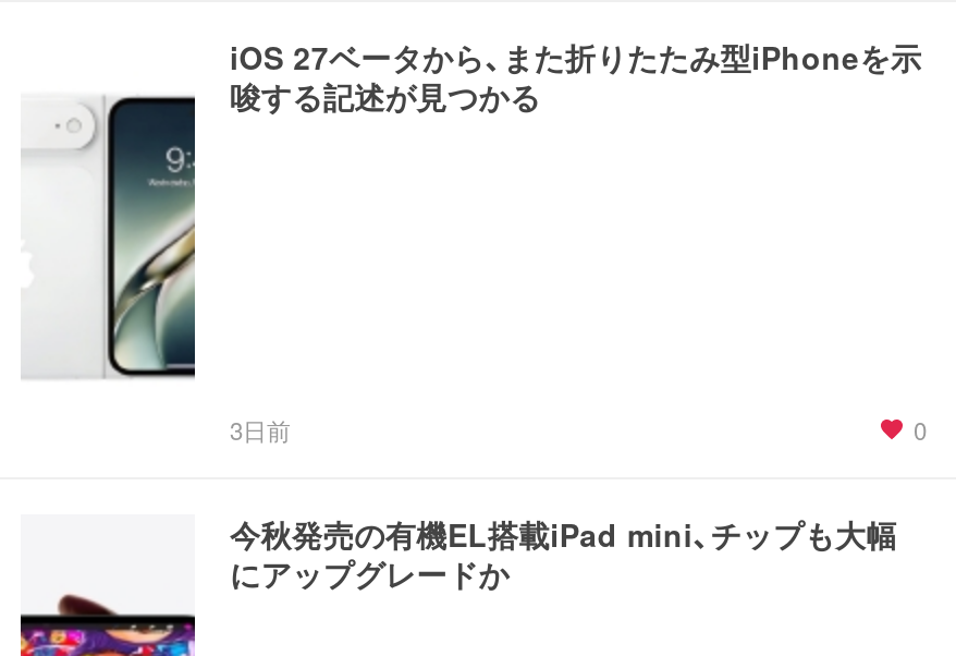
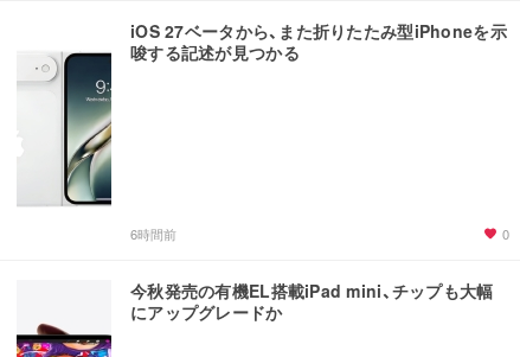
[230,412,291,447] 3日前 -> [130,224,176,243] 6時間前

